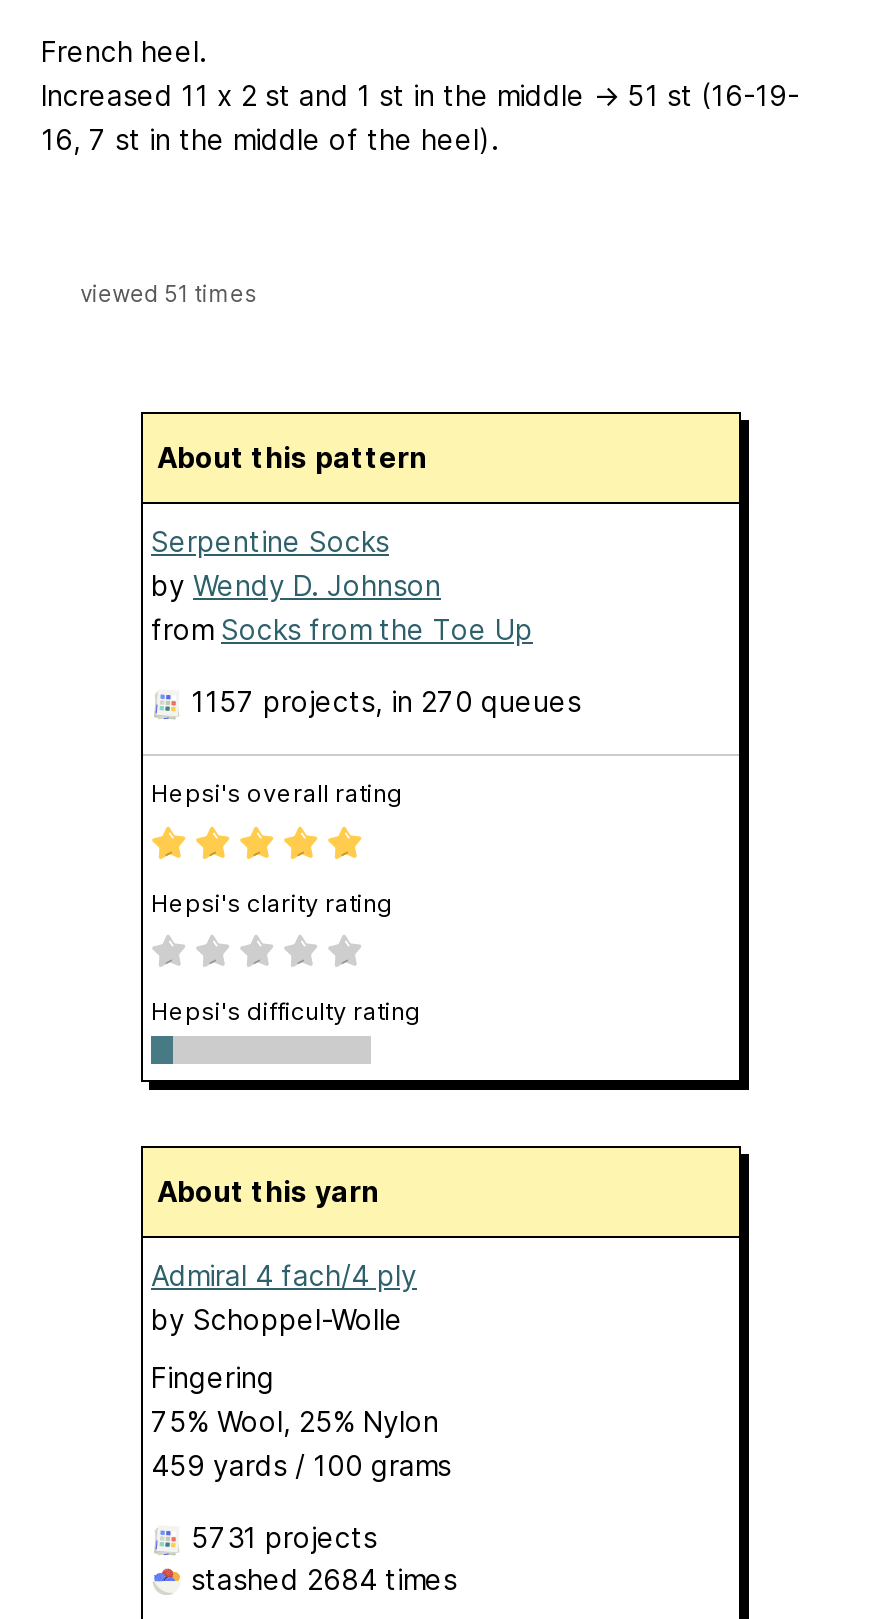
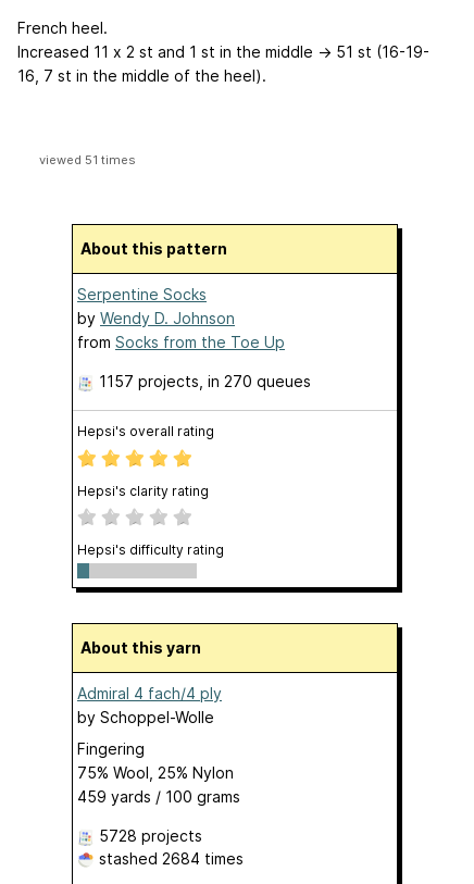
[191,1519,377,1553] 5731 projects -> [99,826,202,845] 5728 projects

